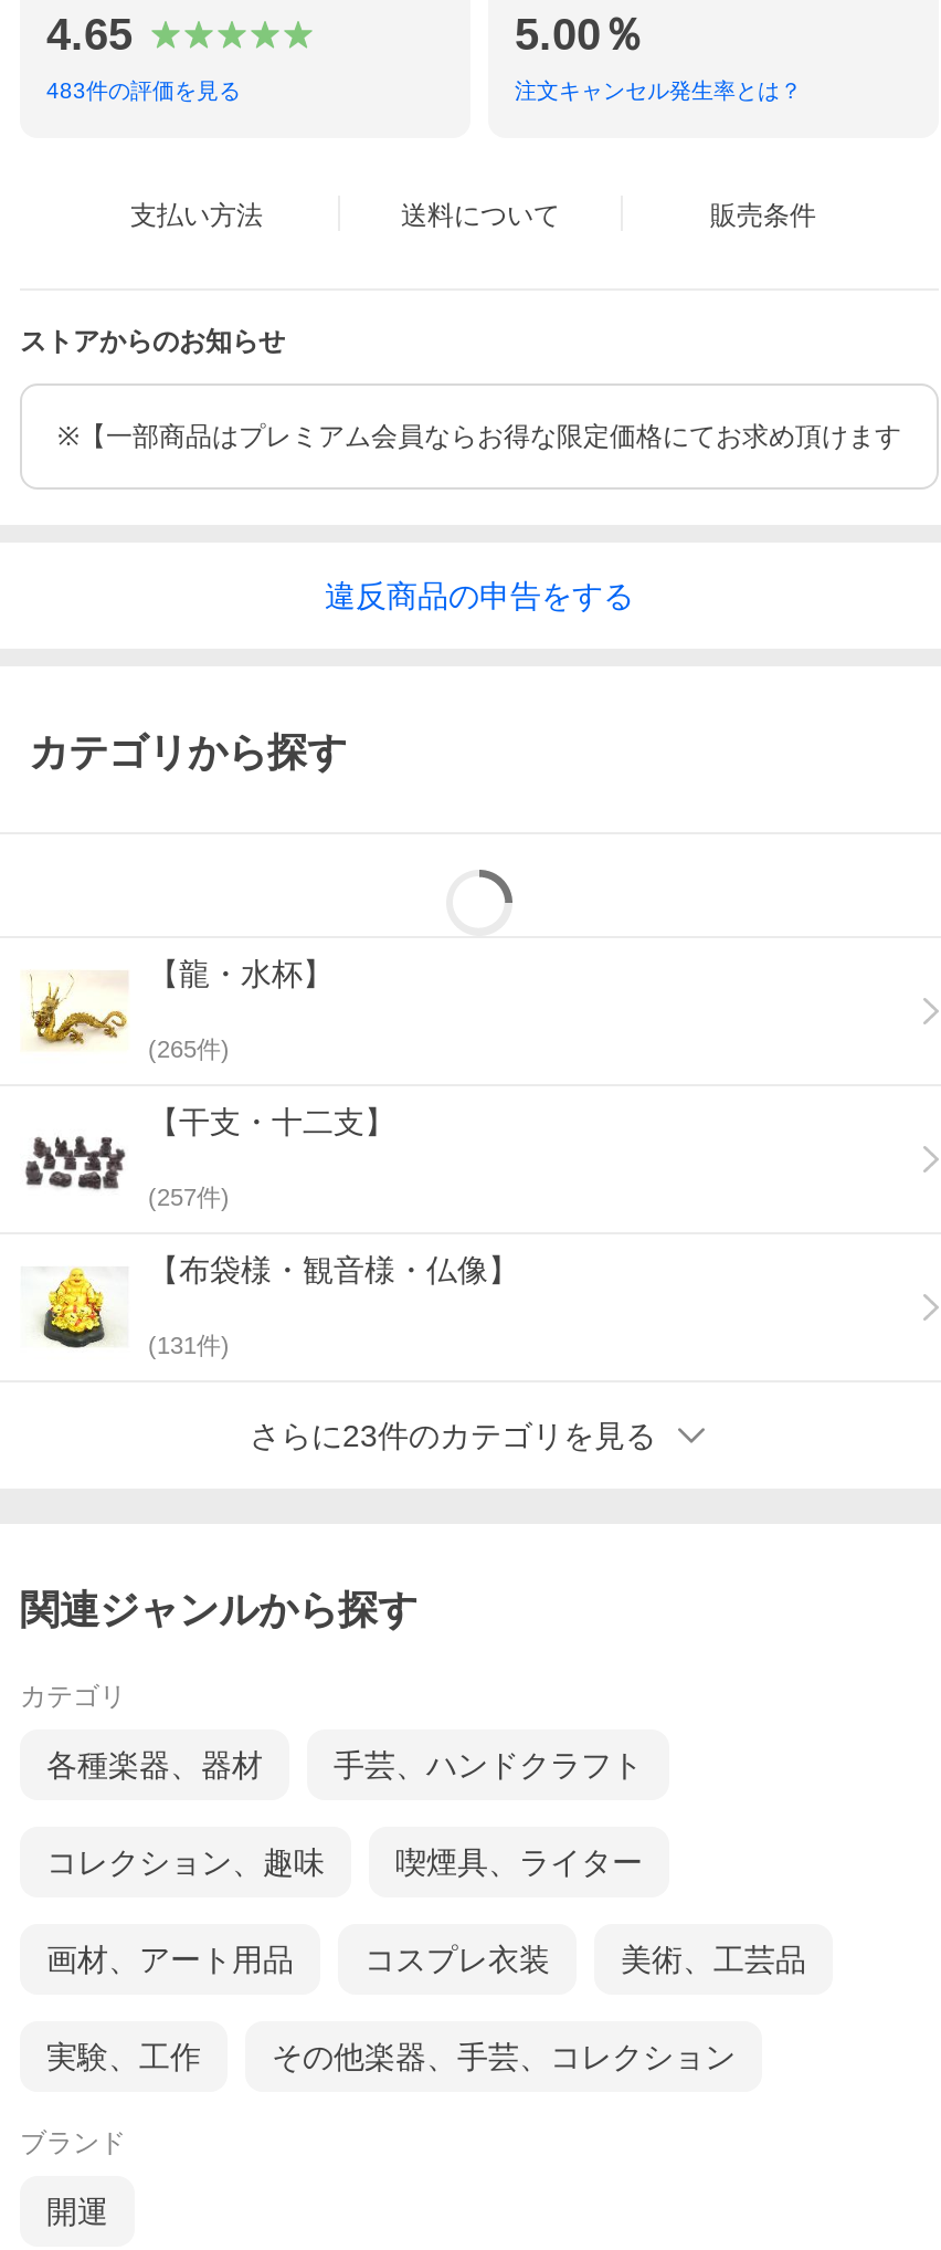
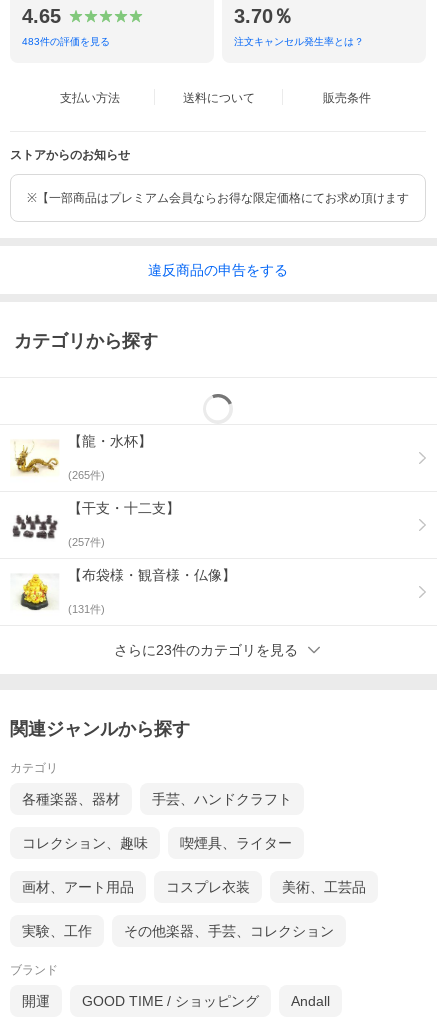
[515,11,645,59] 5.00％ -> [234,5,293,27] 3.70％
none -> [82,993,330,1009] GOOD TIME / ショッピング | Andall

